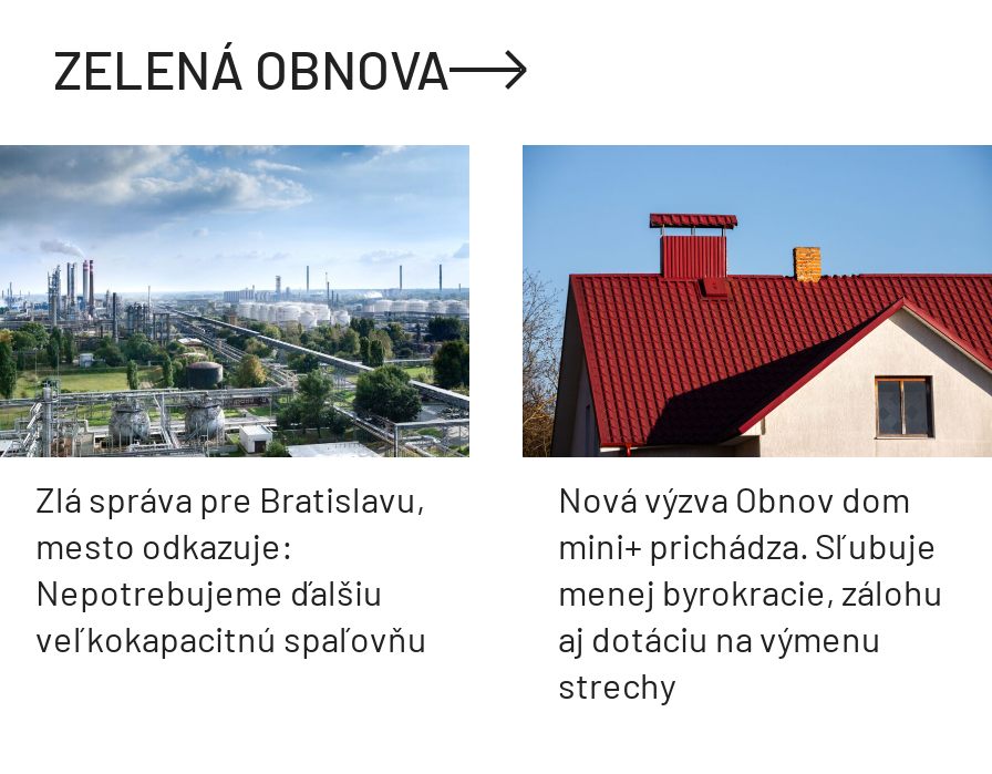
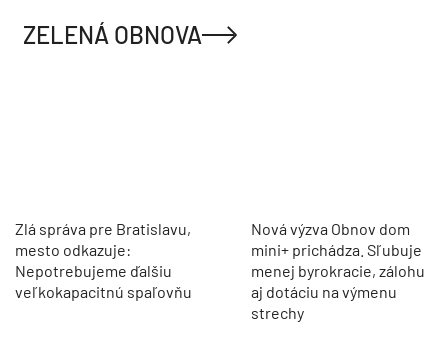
[7,143,472,460] [image] -> none
[520,143,985,460] [image] -> none

